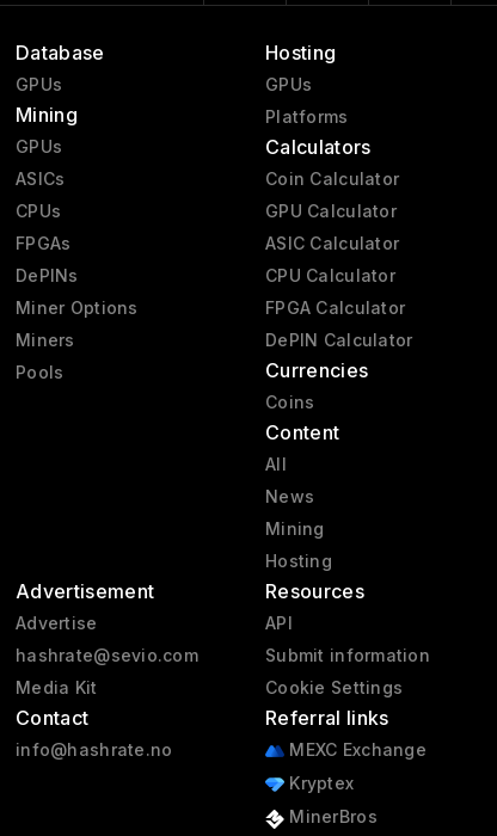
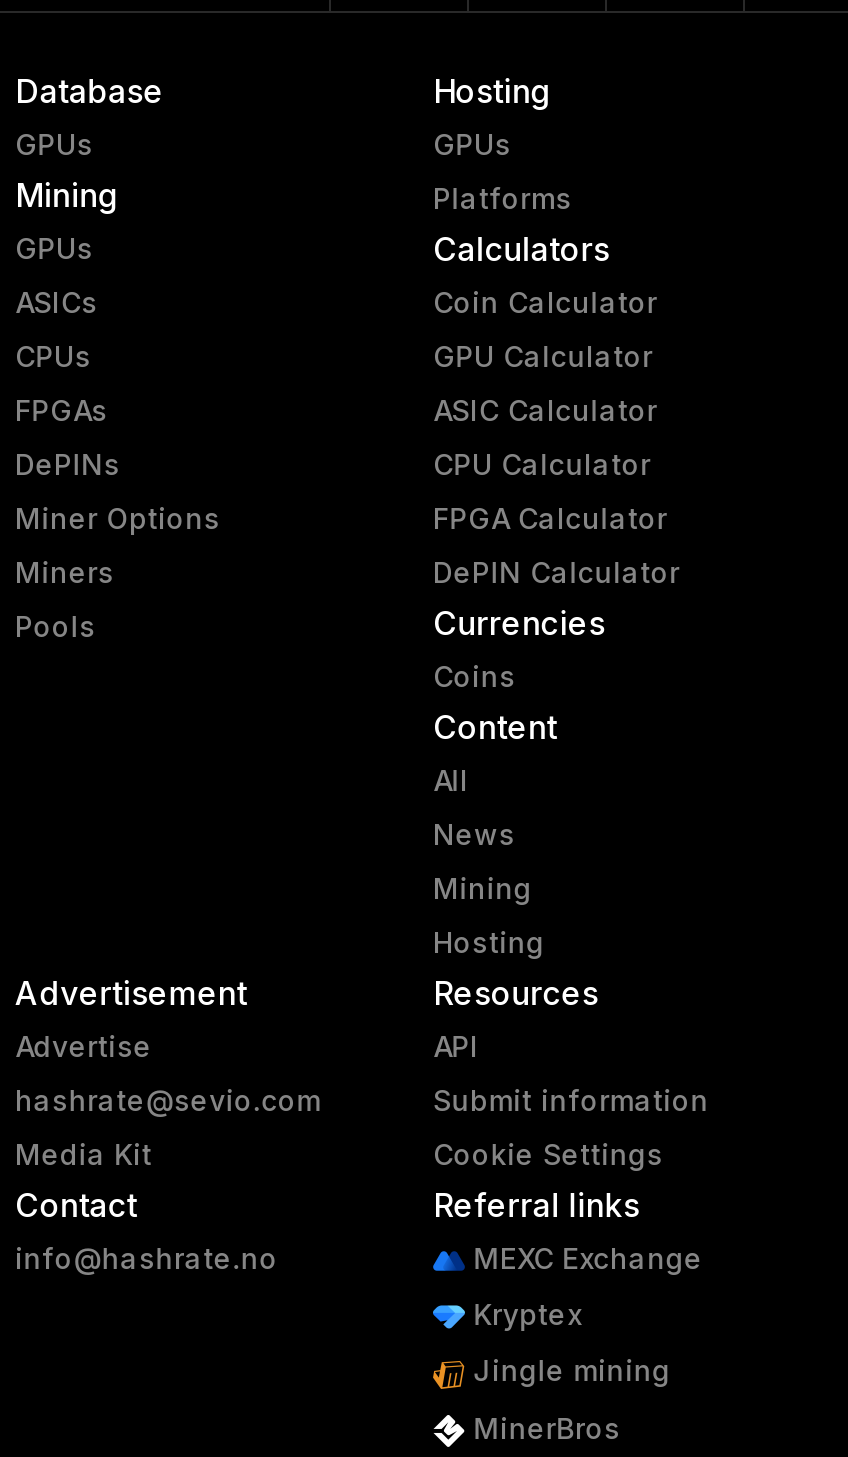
none -> [465,1354,671,1388] Jingle mining

